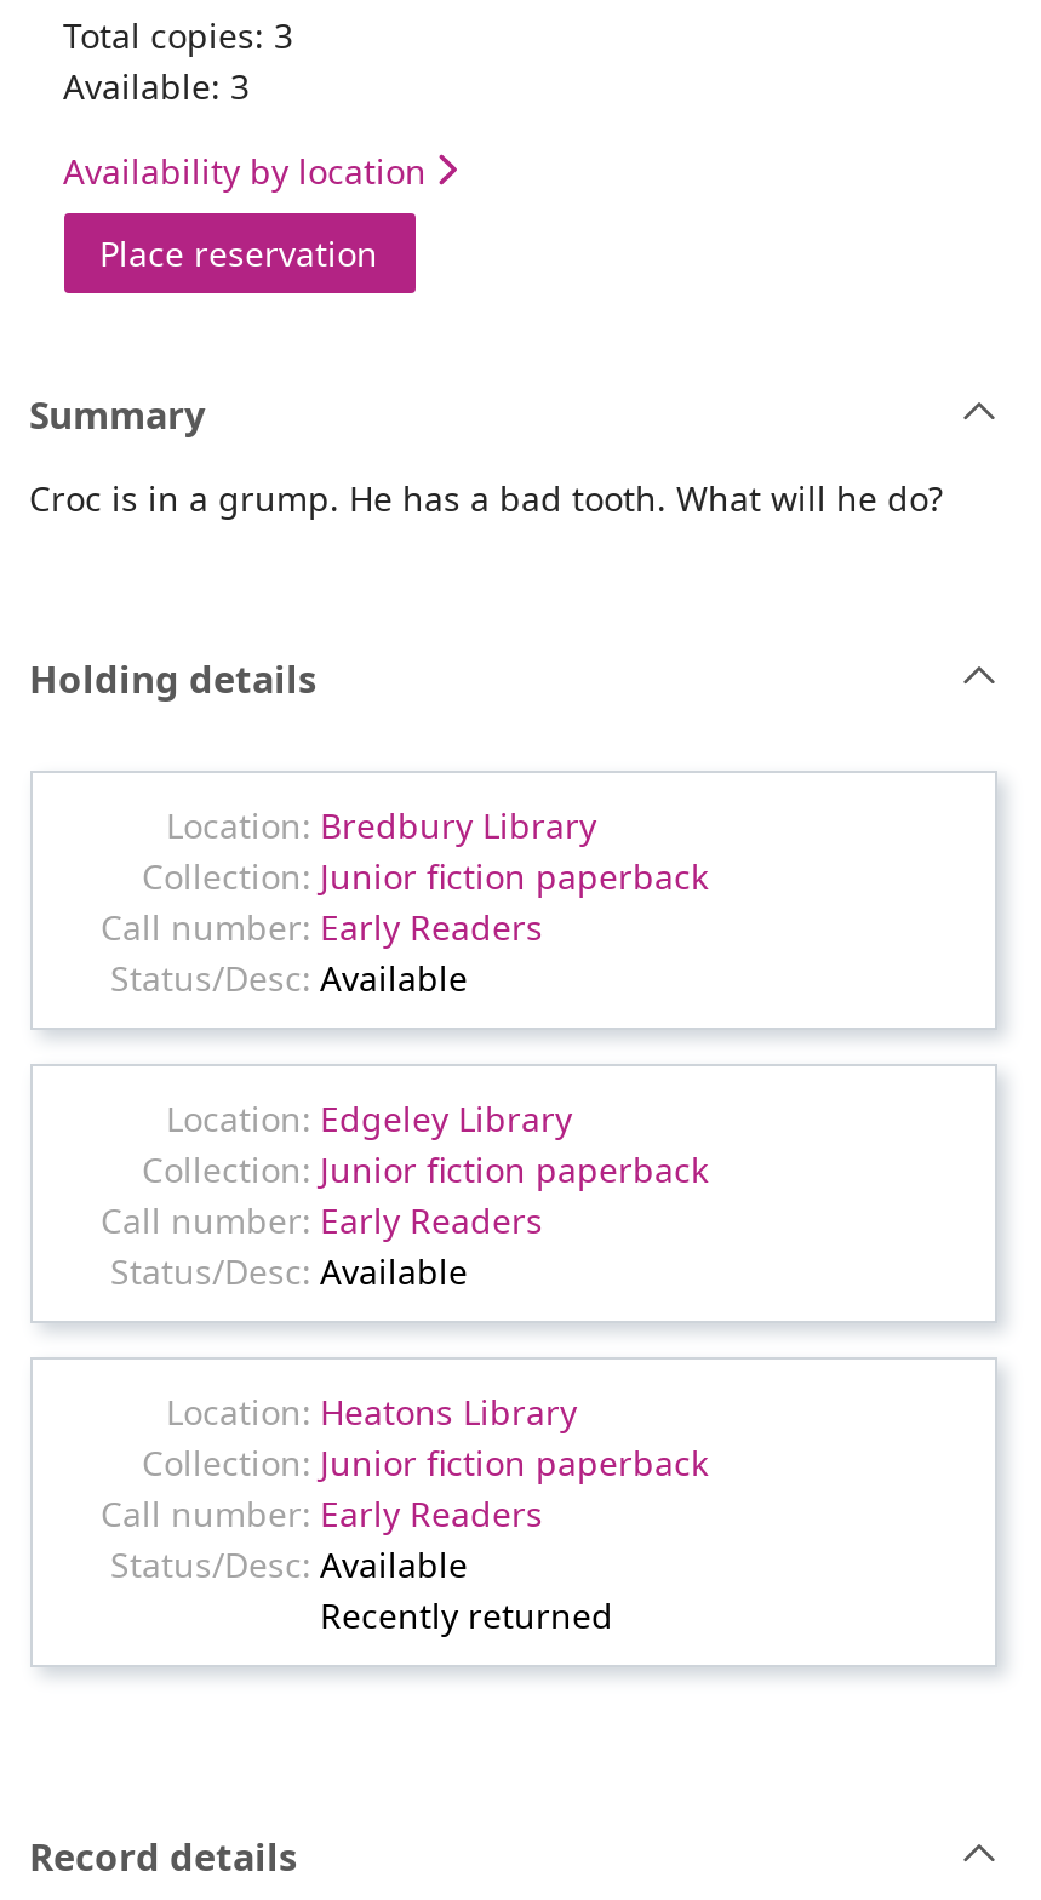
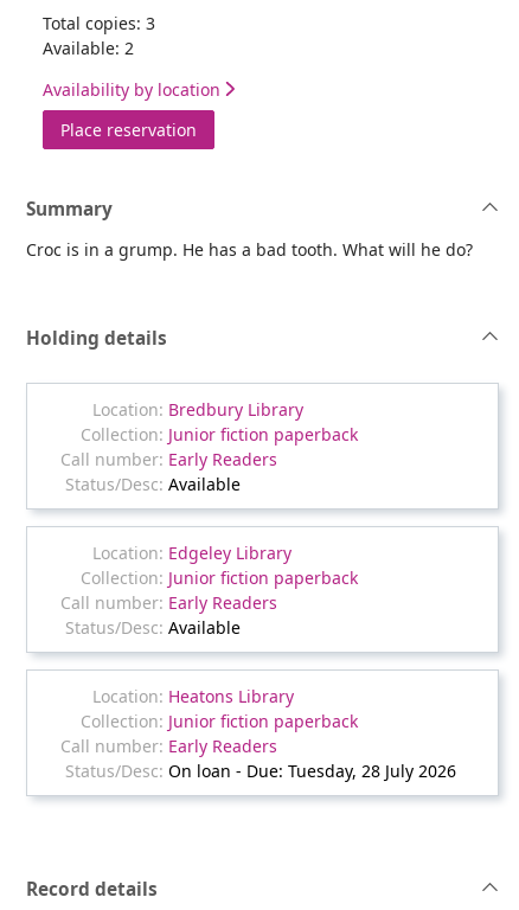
[63,62,250,108] Available: 3 -> [42,36,133,59] Available: 2
[320,1540,613,1637] Available | Recently returned -> [168,759,456,781] On loan - Due: Tuesday, 28 July 2026

